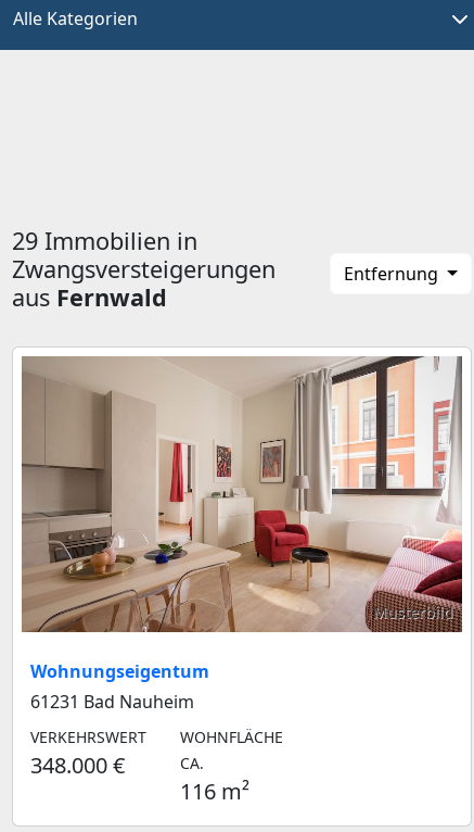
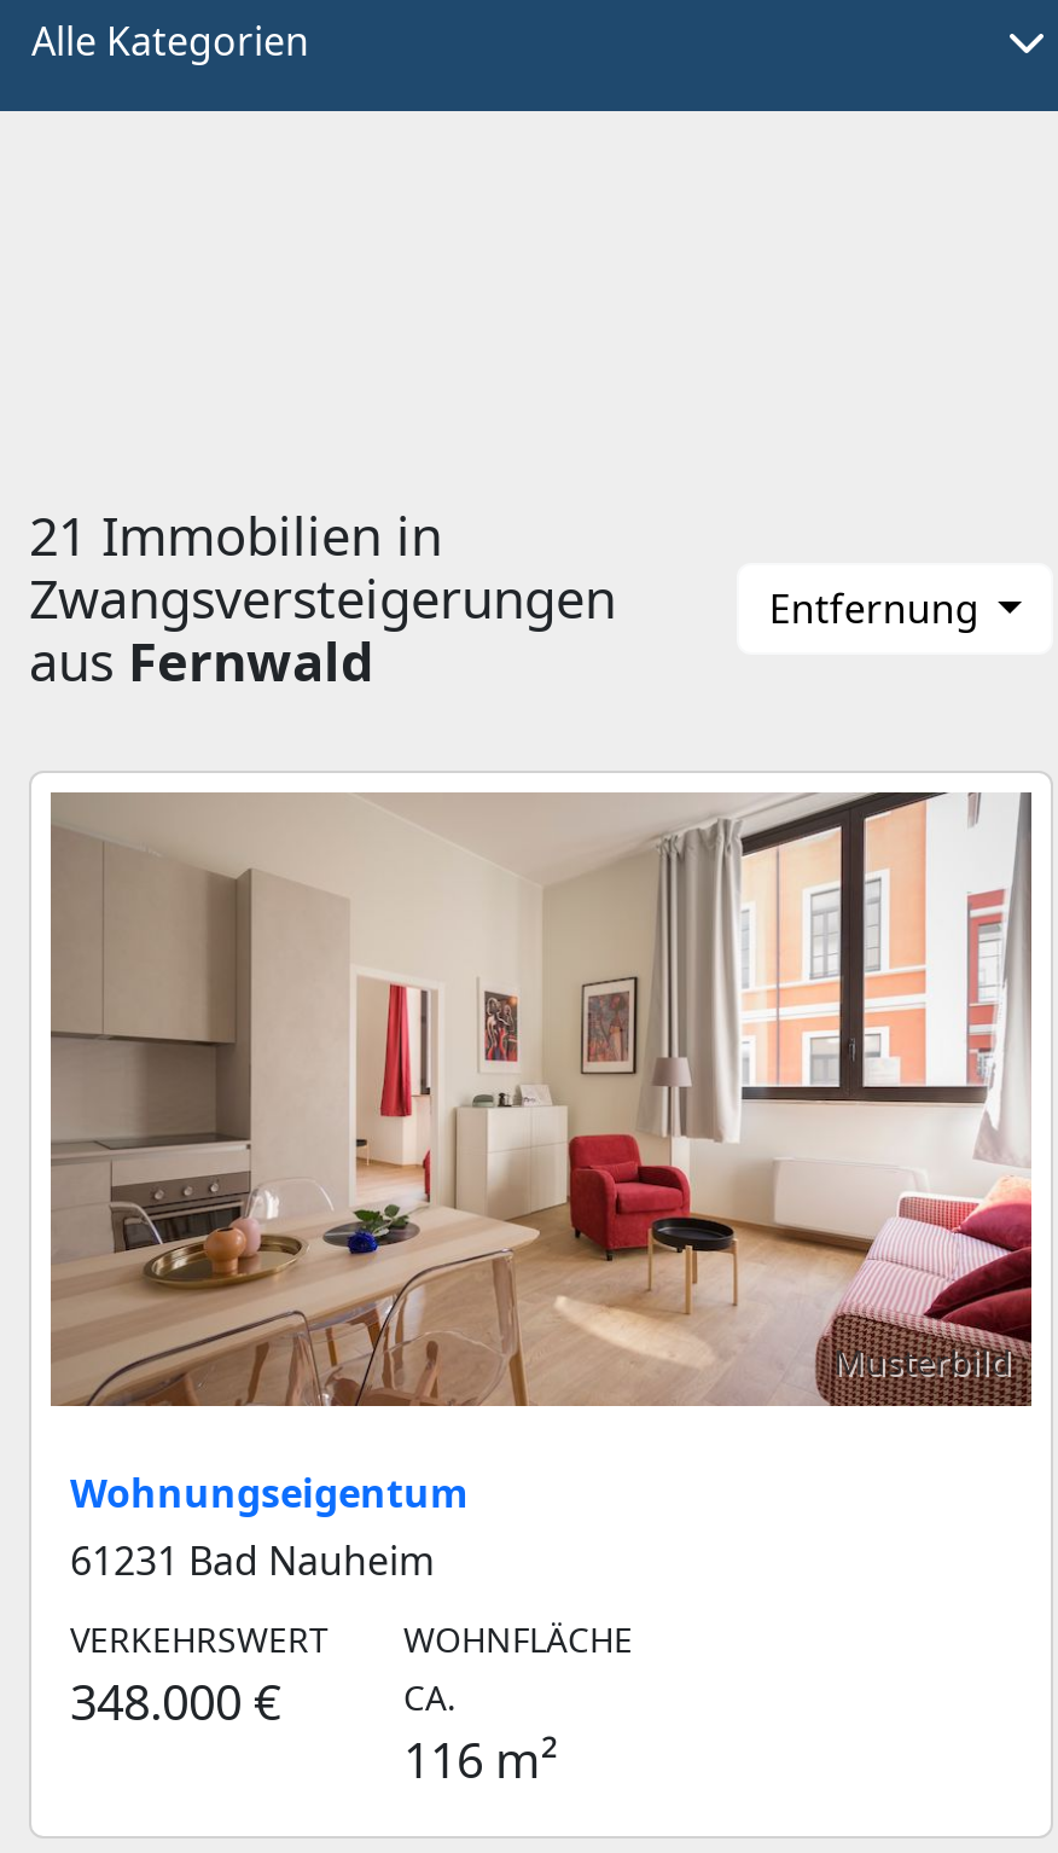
[12,225,197,256] 29 Immobilien in -> [29,500,442,570] 21 Immobilien in

